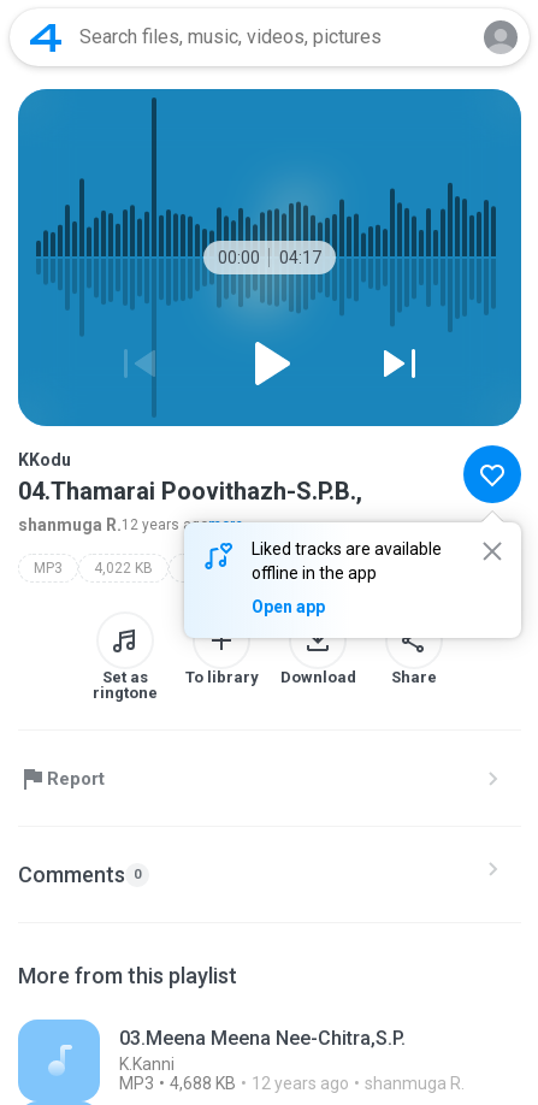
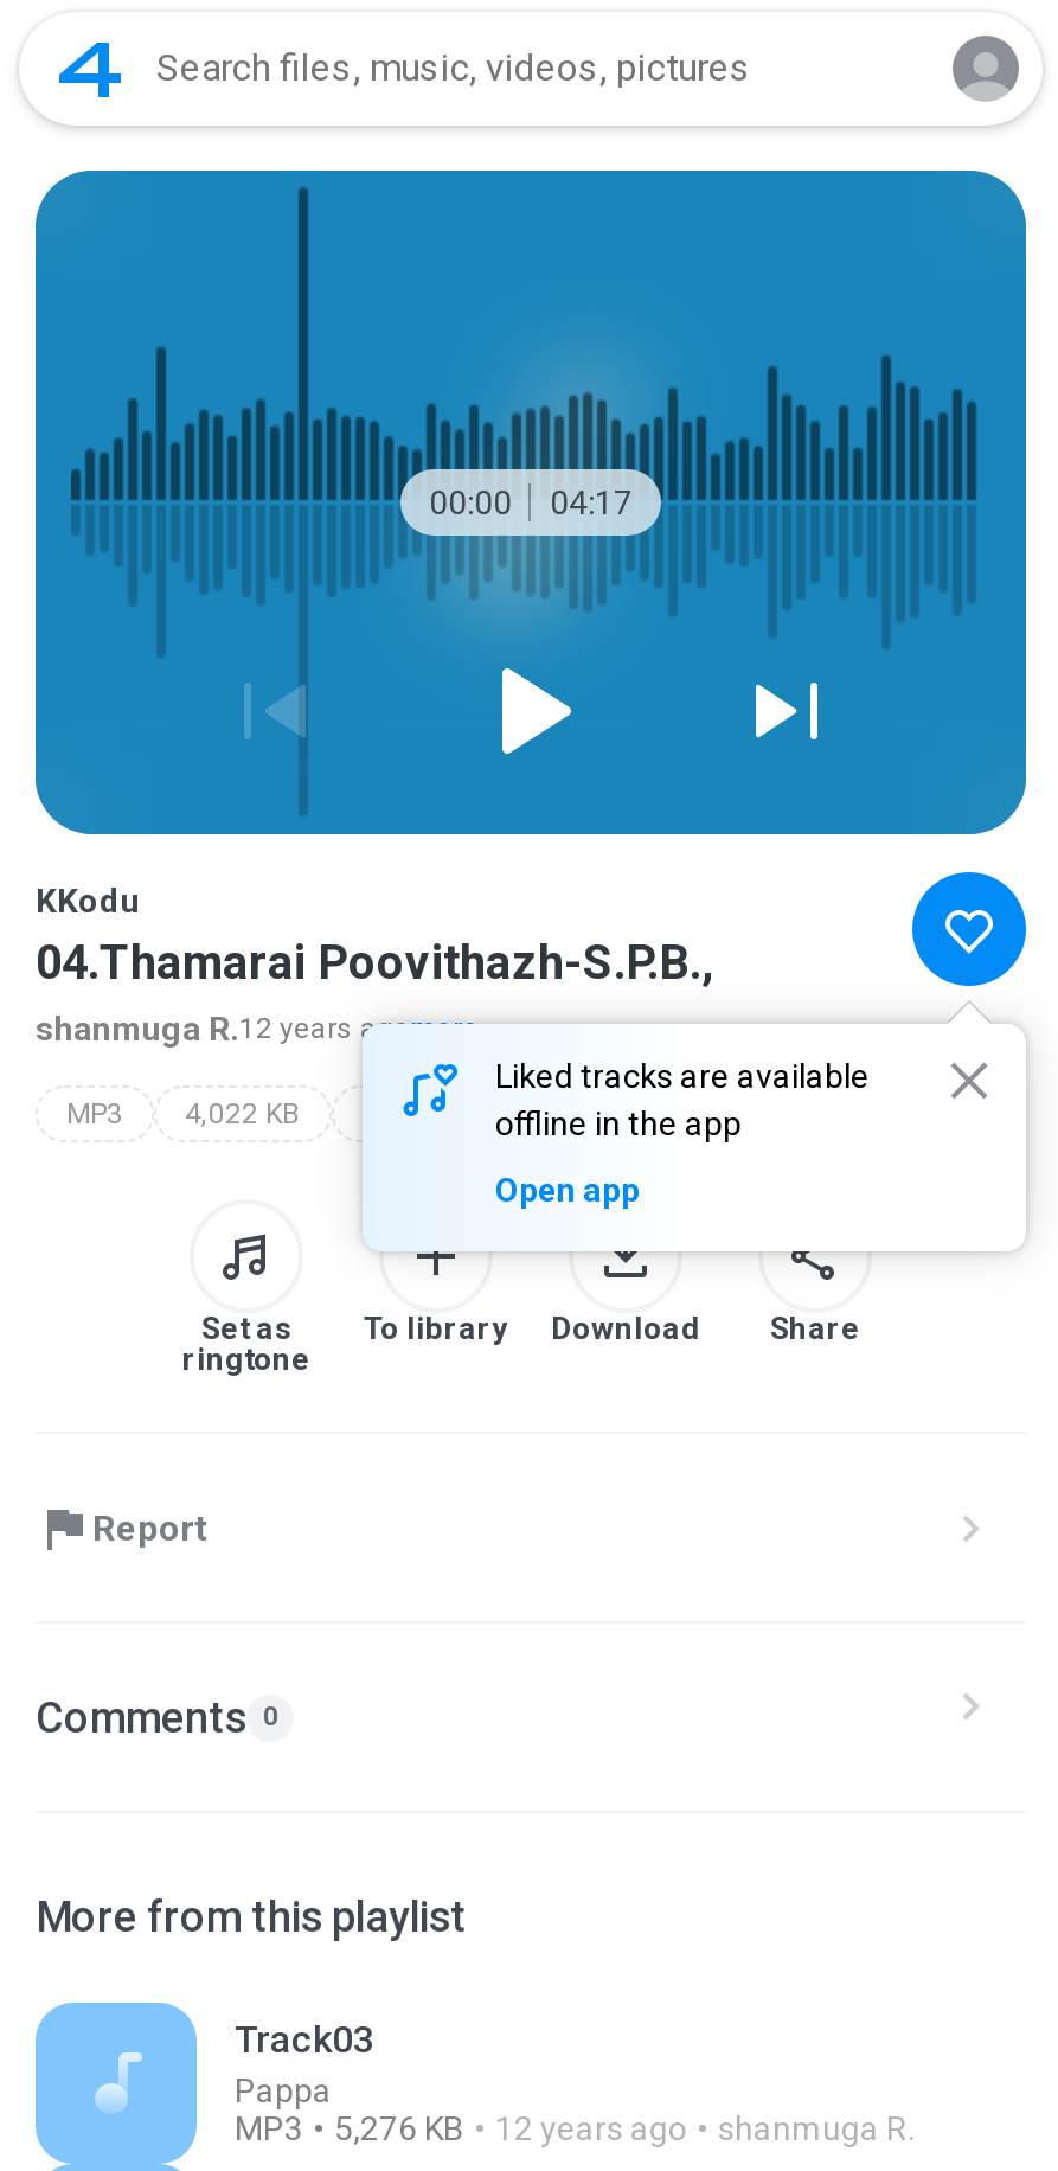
[119,1027,406,1074] 03.Meena Meena Nee-Chitra,S.P. | K.Kanni -> [235,2017,374,2109] Track03 | Pappa
[119,1074,465,1093] MP3 4,688 KB 12 years ago shanmuga R. -> [235,2109,915,2147] MP3 5,276 KB 12 years ago shanmuga R.

